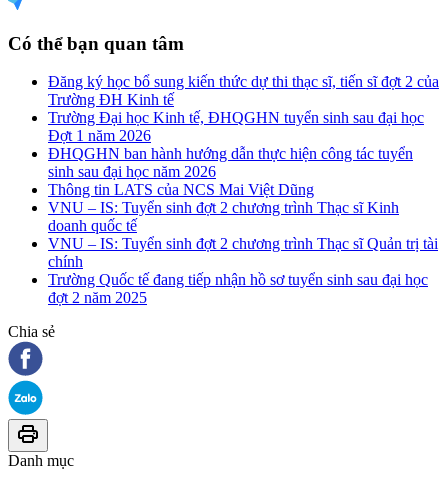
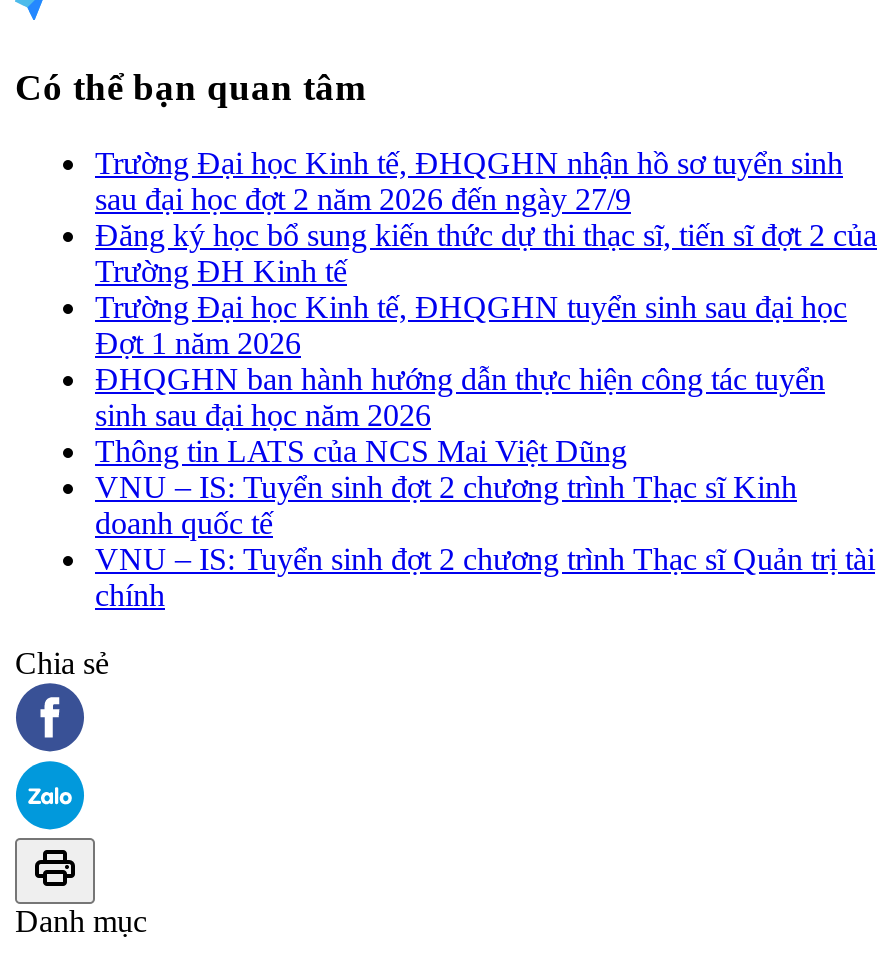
none -> [95,146,843,216] Trường Đại học Kinh tế, ĐHQGHN nhận hồ sơ tuyển sinh | sau đại học đợt 2 năm 2026 đến ngày 27/9
moved [48,73,439,270] -> [95,218,877,612]: Đăng ký học bổ sung kiến thức dự thi thạc sĩ, tiến sĩ đợt 2 của | Trường ĐH Kinh tế | Trường Đại học Kinh tế, ĐHQGHN tuyển sinh sau đại học | ... | VNU – IS: Tuyển sinh đợt 2 chương trình Thạc sĩ Quản trị tài | chính
[48,271,428,306] Trường Quốc tế đang tiếp nhận hồ sơ tuyển sinh sau đại học | đợt 2 năm 2025 -> none

